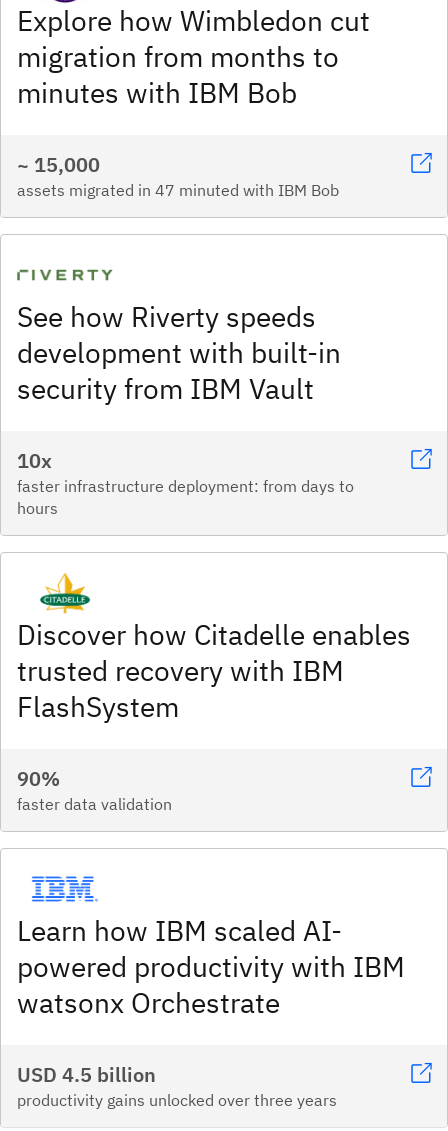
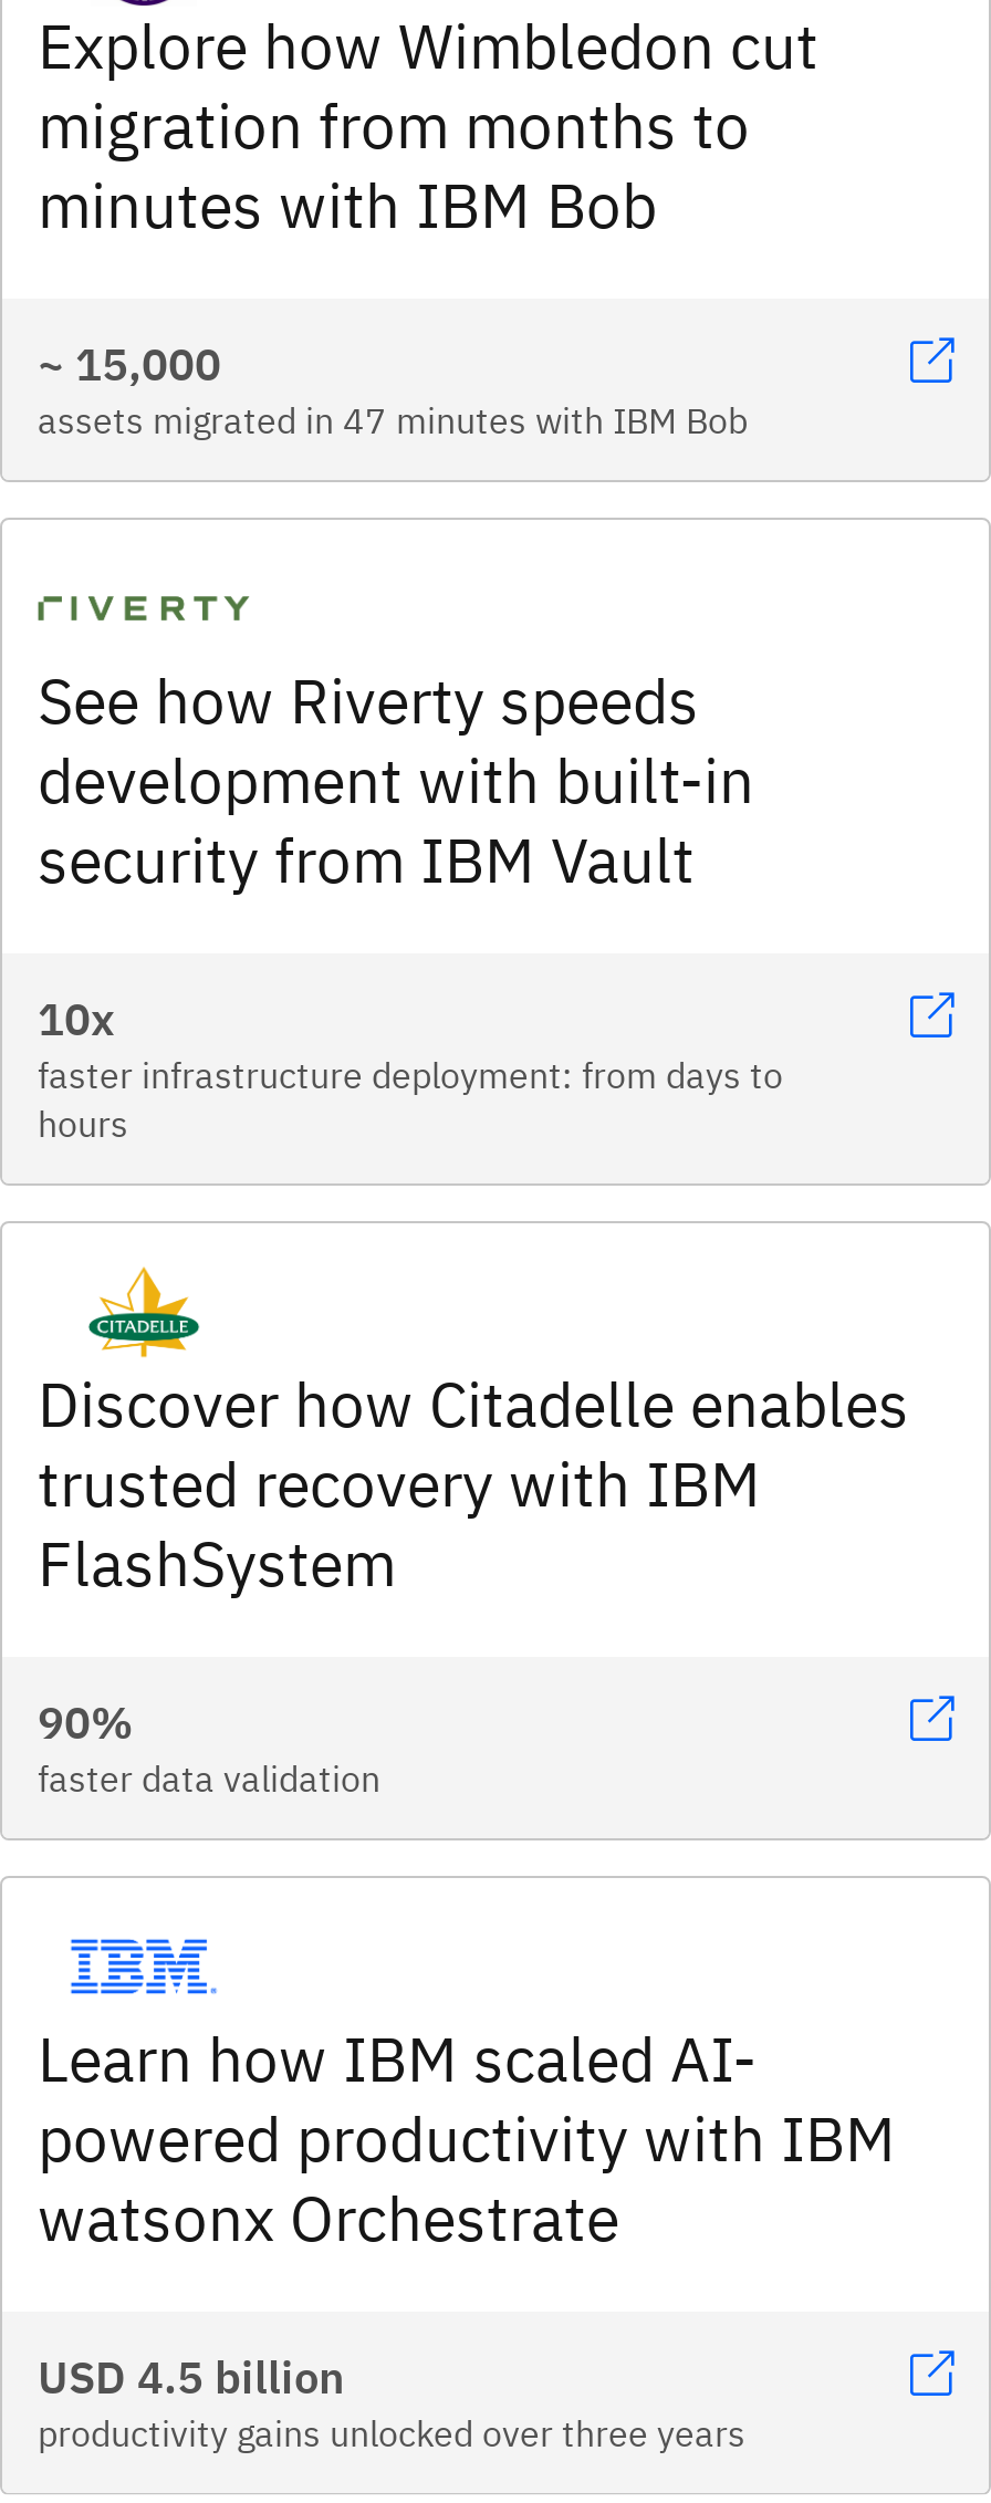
[17,180,339,200] assets migrated in 47 minuted with IBM Bob -> [38,397,748,442] assets migrated in 47 minutes with IBM Bob

